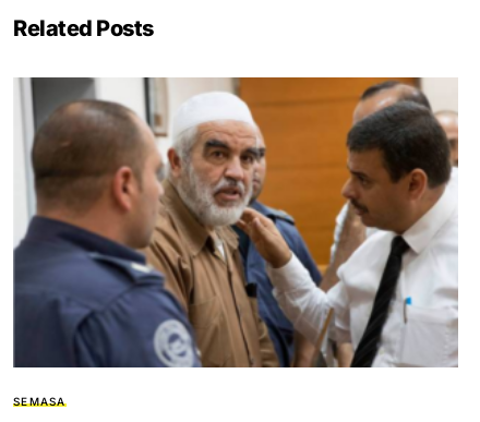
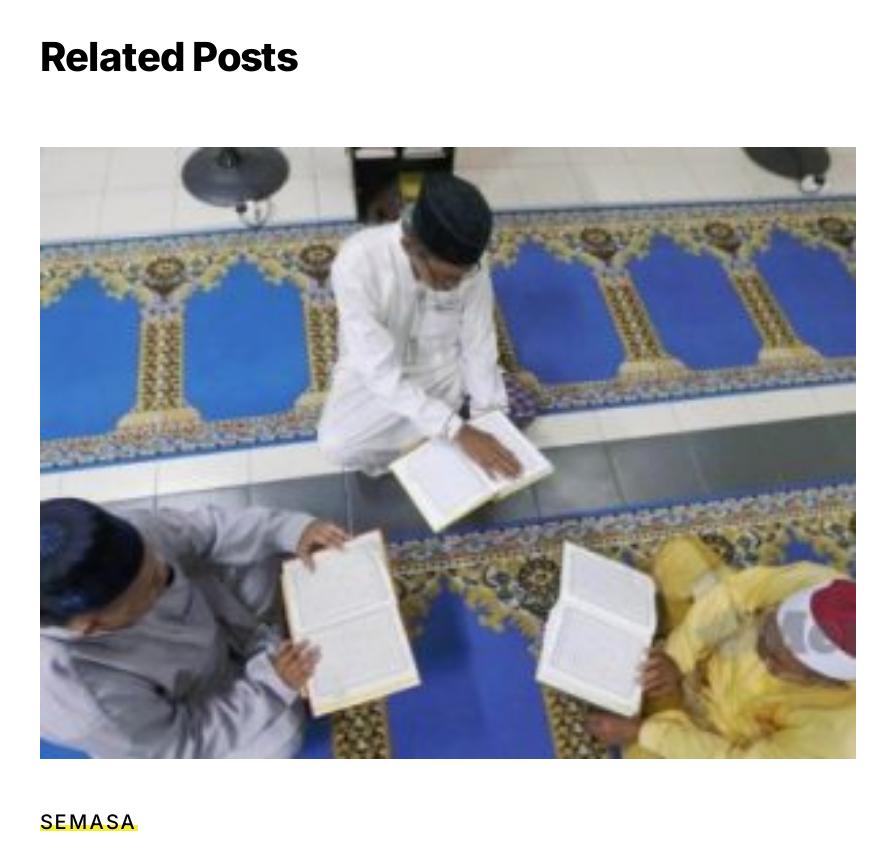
[13,76,458,369] [image] -> [38,145,858,761] [image]

